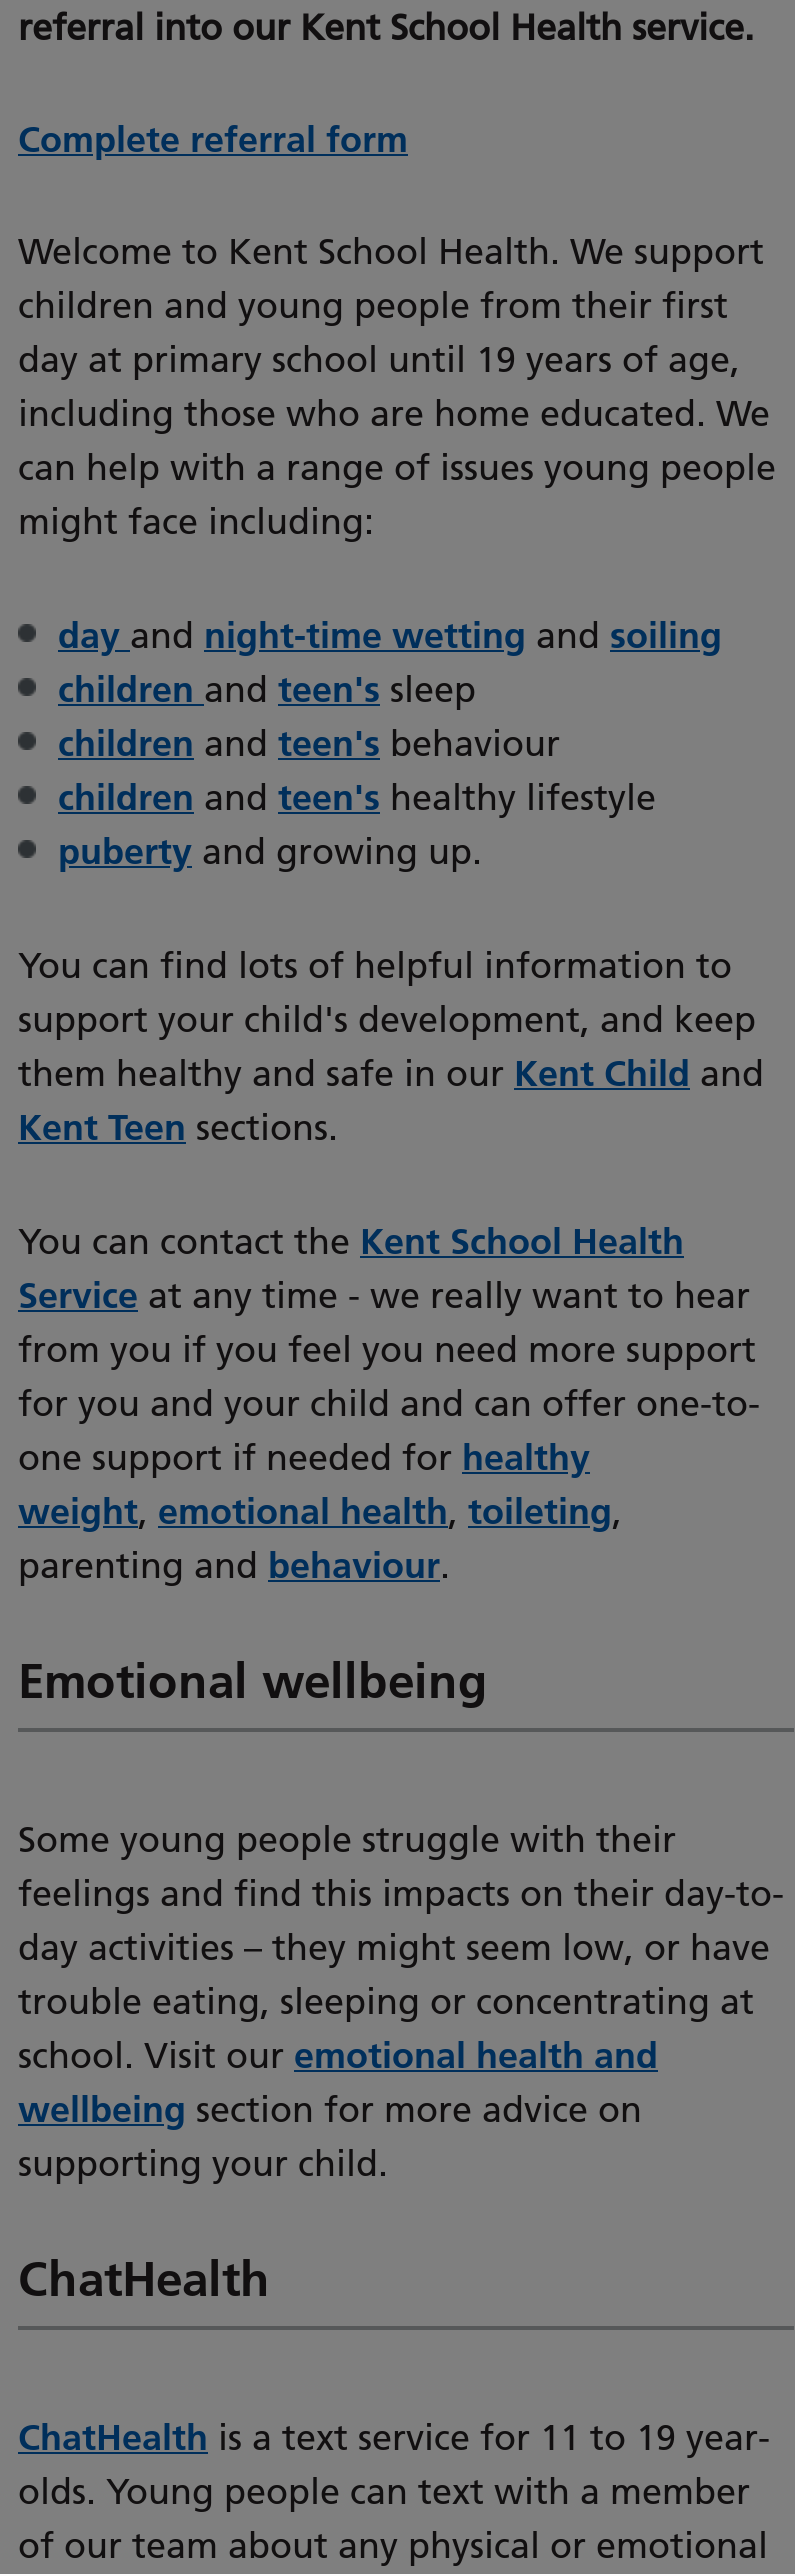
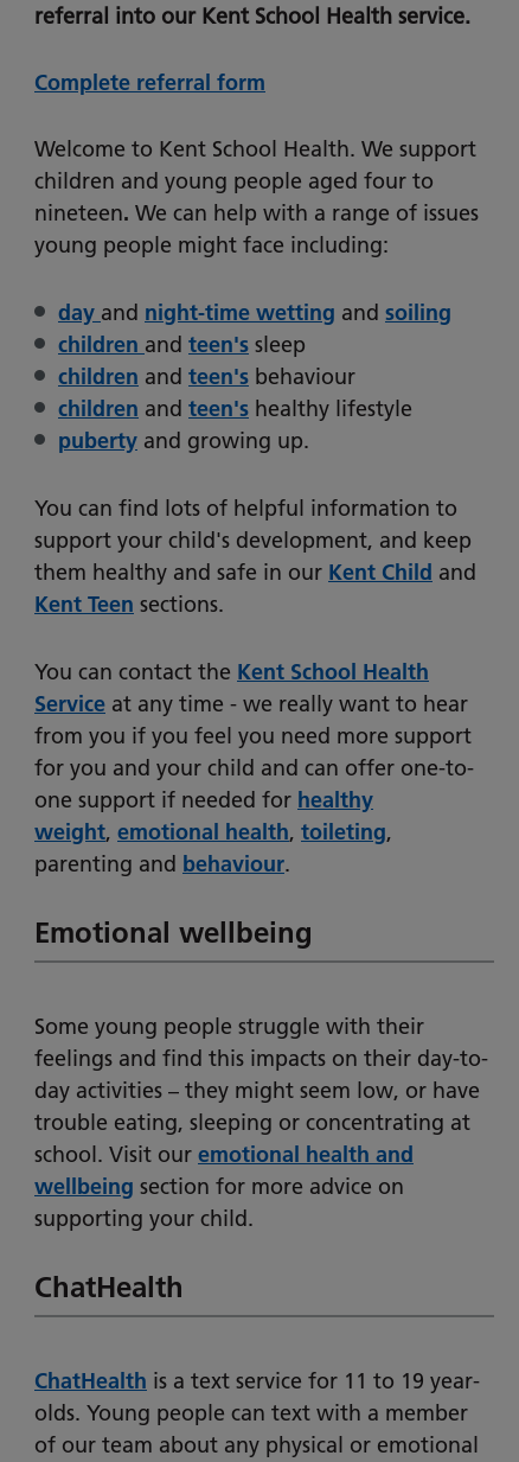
[18,282,776,544] children and young people from their first | day at primary school until 19 years of age, | including those who are home educated. We | can help with a range of issues young people | might face including: -> [34,167,479,258] children and young people aged four to | nineteen. We can help with a range of issues | young people might face including:

